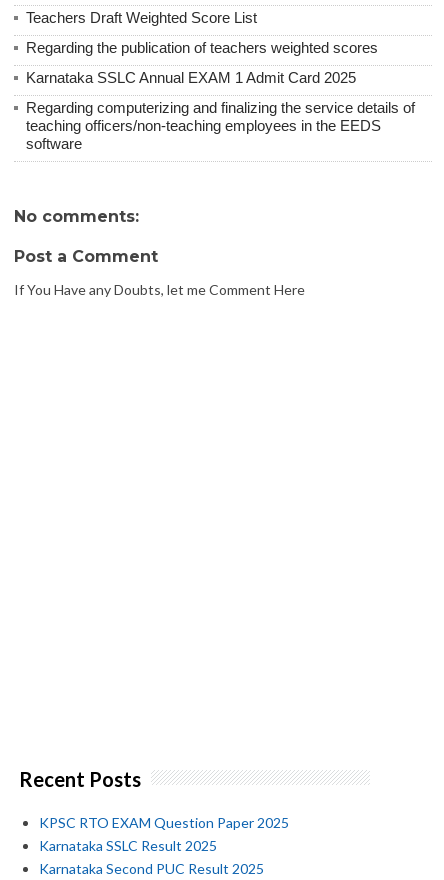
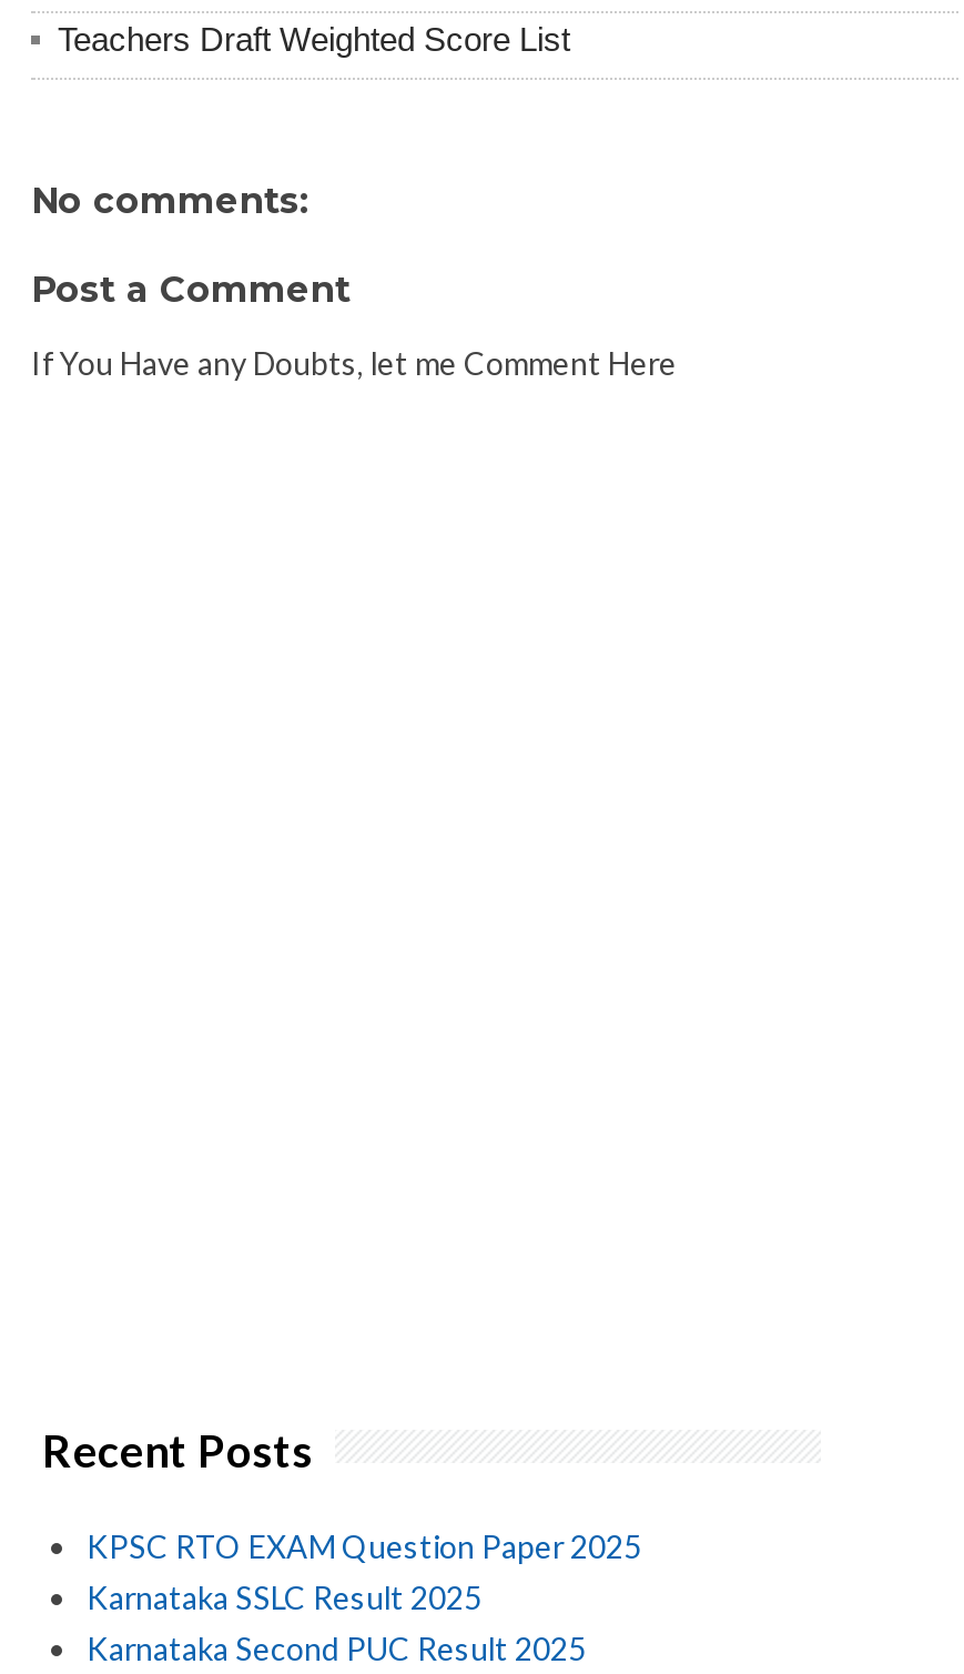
[26,39,415,152] Regarding the publication of teachers weighted scores | Karnataka SSLC Annual EXAM 1 Admit Card 2025 | Regarding computerizing and finalizing the service details of | teaching officers/non-teaching employees in the EEDS | software -> none

